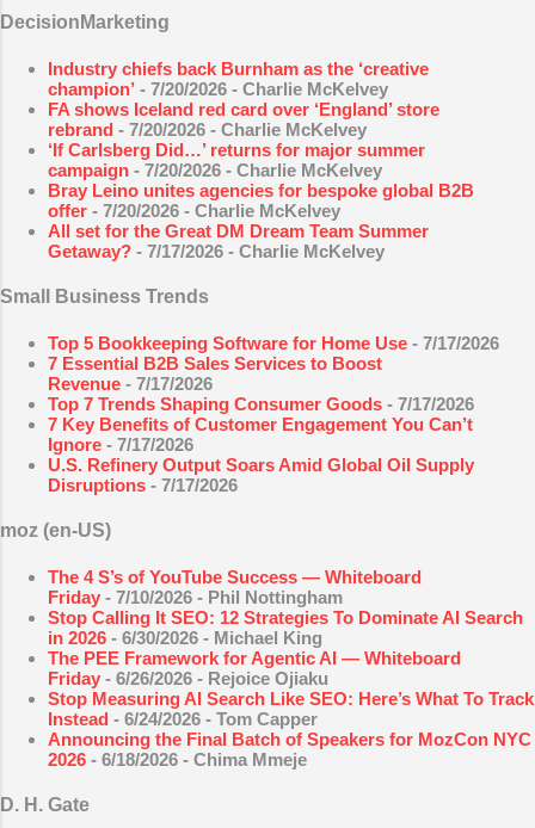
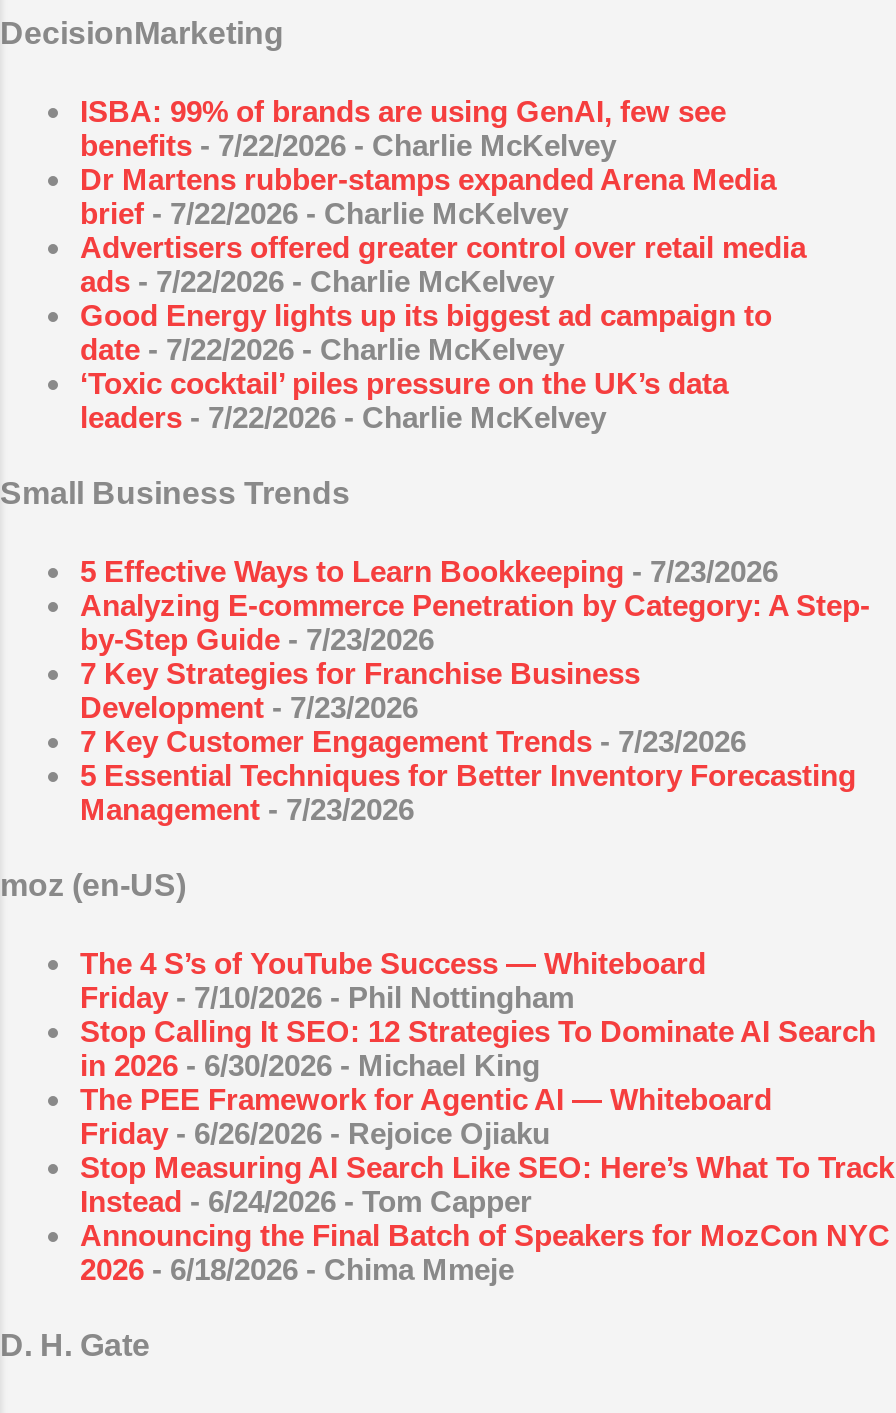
[48,58,474,261] Industry chiefs back Burnham as the ‘creative | champion’ - 7/20/2026 - Charlie McKelvey | FA shows Iceland red card over ‘England’ store | rebrand - 7/20/2026 - Charlie McKelvey | ‘If Carlsberg Did…’ returns for major summer | campaign - 7/20/2026 - Charlie McKelvey | Bray Leino unites agencies for bespoke global B2B | offer - 7/20/2026- Charlie McKelvey | All set for the Great DM Dream Team Summer | Getaway? - 7/17/2026 - Charlie McKelvey -> [80,94,806,434] ISBA: 99% of brands are using GenAI, few see | benefits - 7/22/2026 - Charlie McKelvey | Dr Martens rubber-stamps expanded Arena Media | brief - 7/22/2026 - Charlie McKelvey | Advertisers offered greater control over retail media | ads - 7/22/2026 - Charlie McKelvey | Good Energy lights up its biggest ad campaign to | date - 7/22/2026- Charlie McKelvey | ‘Toxic cocktail’ piles pressure on the UK’s data | leaders - 7/22/2026 - Charlie McKelvey
[48,333,499,495] Top 5 Bookkeeping Software for Home Use - 7/17/2026 | 7 Essential B2B Sales Services to Boost | Revenue - 7/17/2026 | Top 7 Trends Shaping Consumer Goods - 7/17/2026 | 7 Key Benefits of Customer Engagement You Can’t | Ignore - 7/17/2026 | U.S. Refinery Output Soars Amid Global Oil Supply | Disruptions - 7/17/2026 -> [80,554,870,826] 5 Effective Ways to Learn Bookkeeping - 7/23/2026 | Analyzing E-commerce Penetration by Category: A Step- | by-Step Guide - 7/23/2026 | 7 Key Strategies for Franchise Business | Development - 7/23/2026 | 7 Key Customer Engagement Trends - 7/23/2026 | 5 Essential Techniques for Better Inventory Forecasting | Management - 7/23/2026

